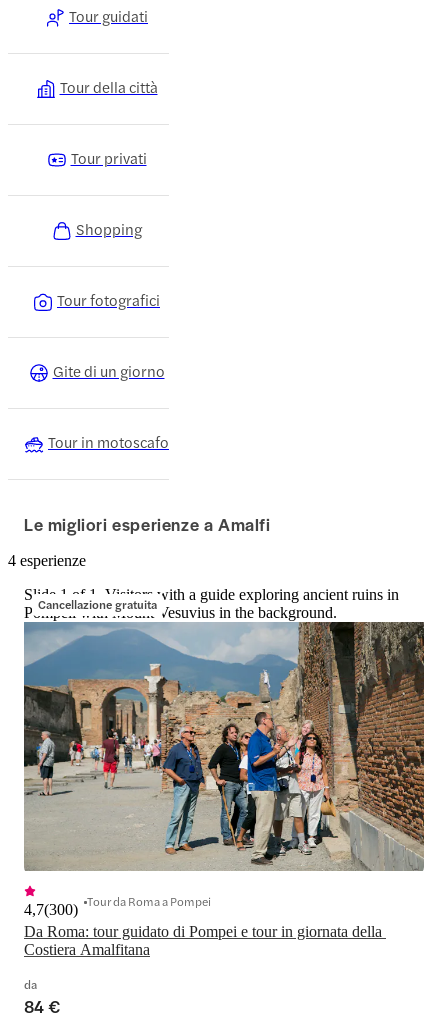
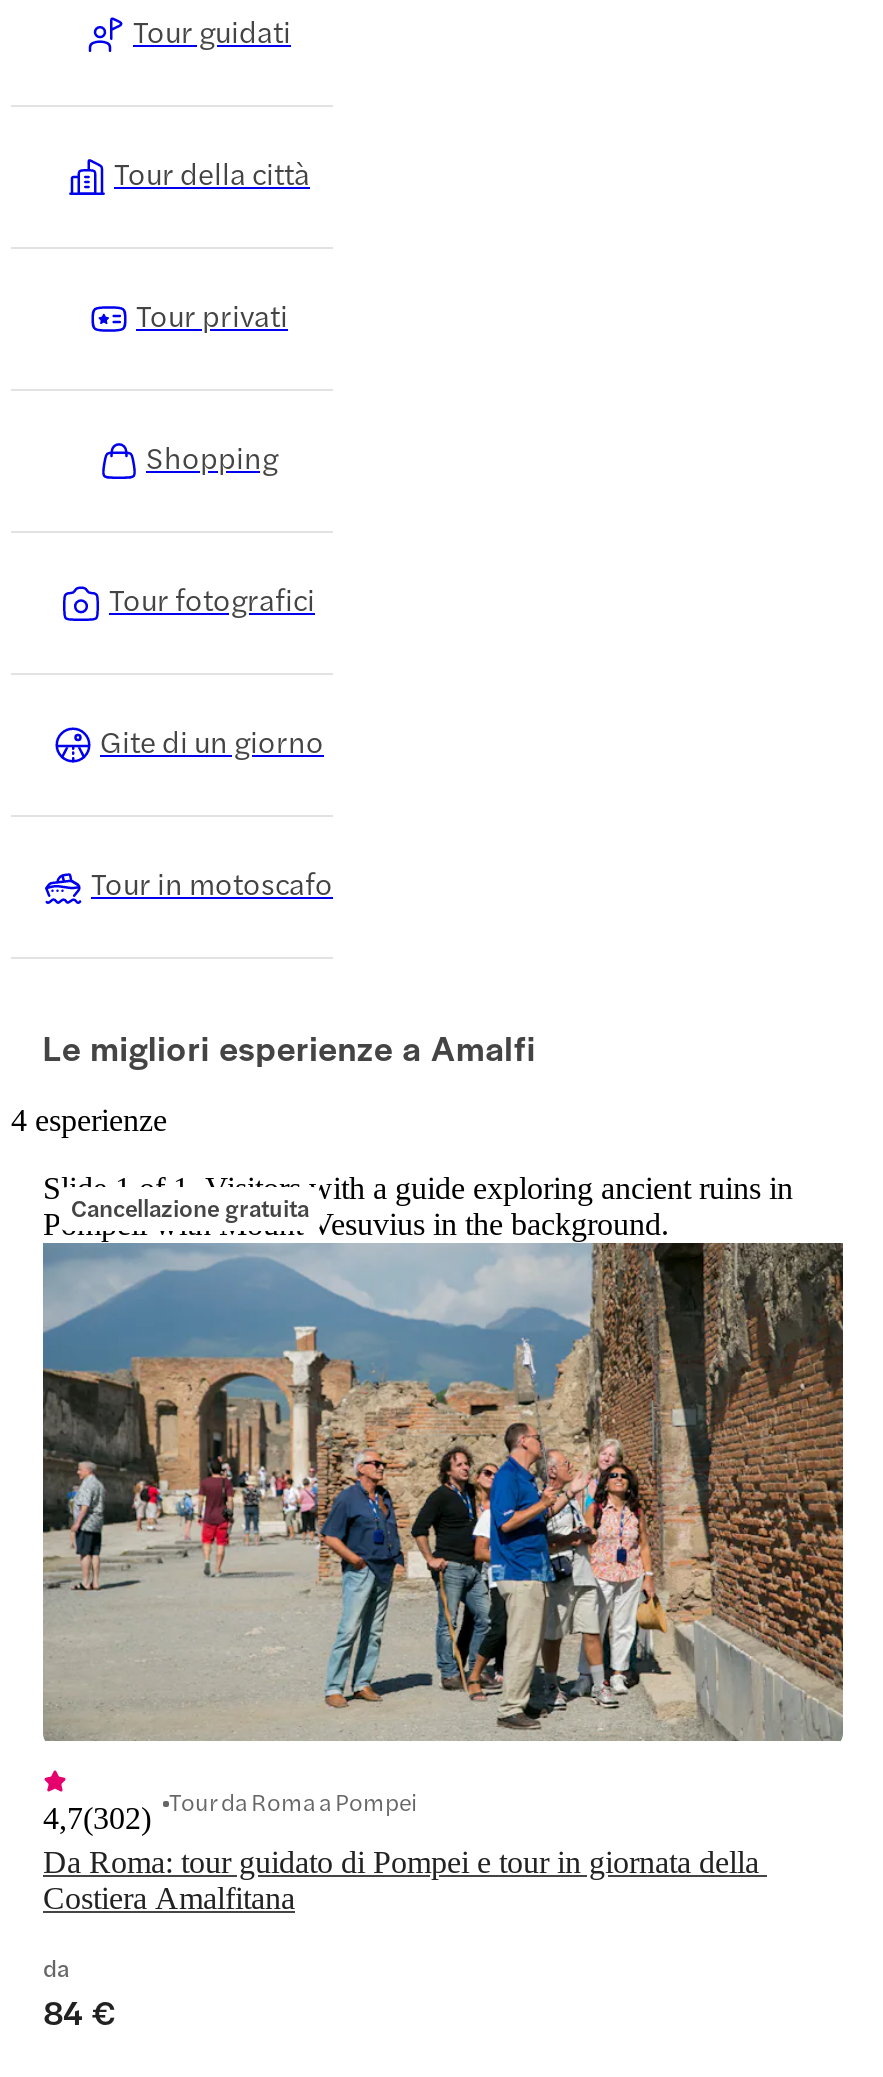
[24,892,211,918] 4,7(300) Tour da Roma a Pompei -> [43,1783,417,1835] 4,7(302) Tour da Roma a Pompei

